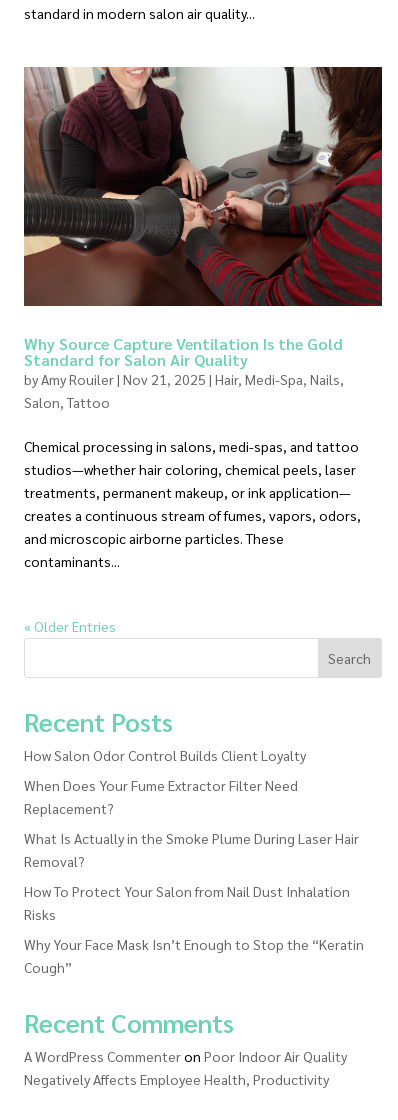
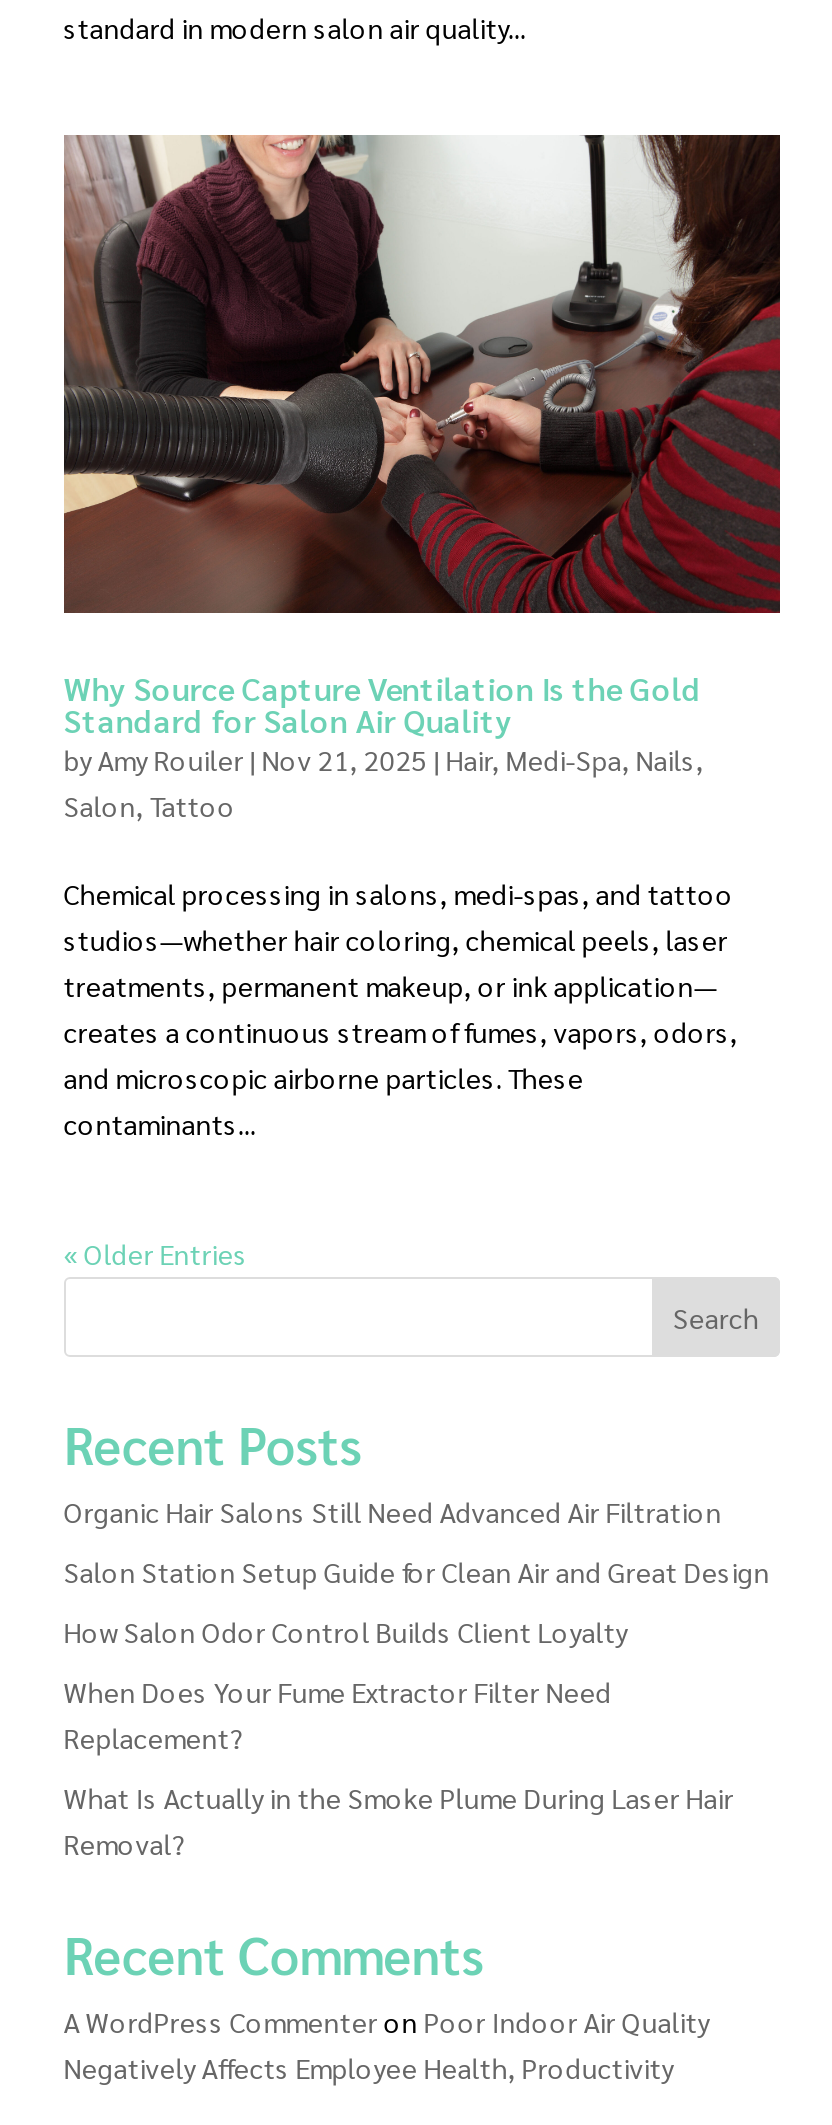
none -> [64,1492,770,1588] Organic Hair Salons Still Need Advanced Air Filtration | Salon Station Setup Guide for Clean Air and Great Design
moved [24,746,359,870] -> [64,1612,734,1860]: How Salon Odor Control Builds Client Loyalty | When Does Your Fume Extractor Filter Need | Replacement? | What Is Actually in the Smoke Plume During Laser Hair | Removal?
[24,882,364,976] How To Protect Your Salon from Nail Dust Inhalation | Risks | Why Your Face Mask Isn’t Enough to Stop the “Keratin | Cough” -> none

